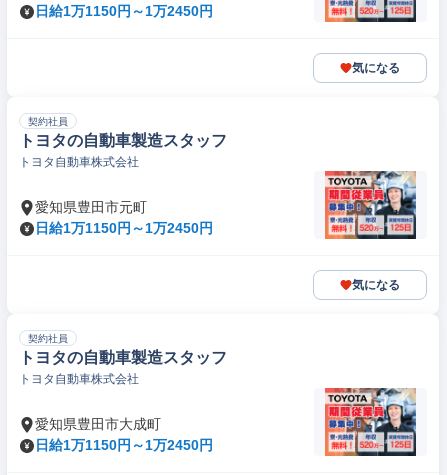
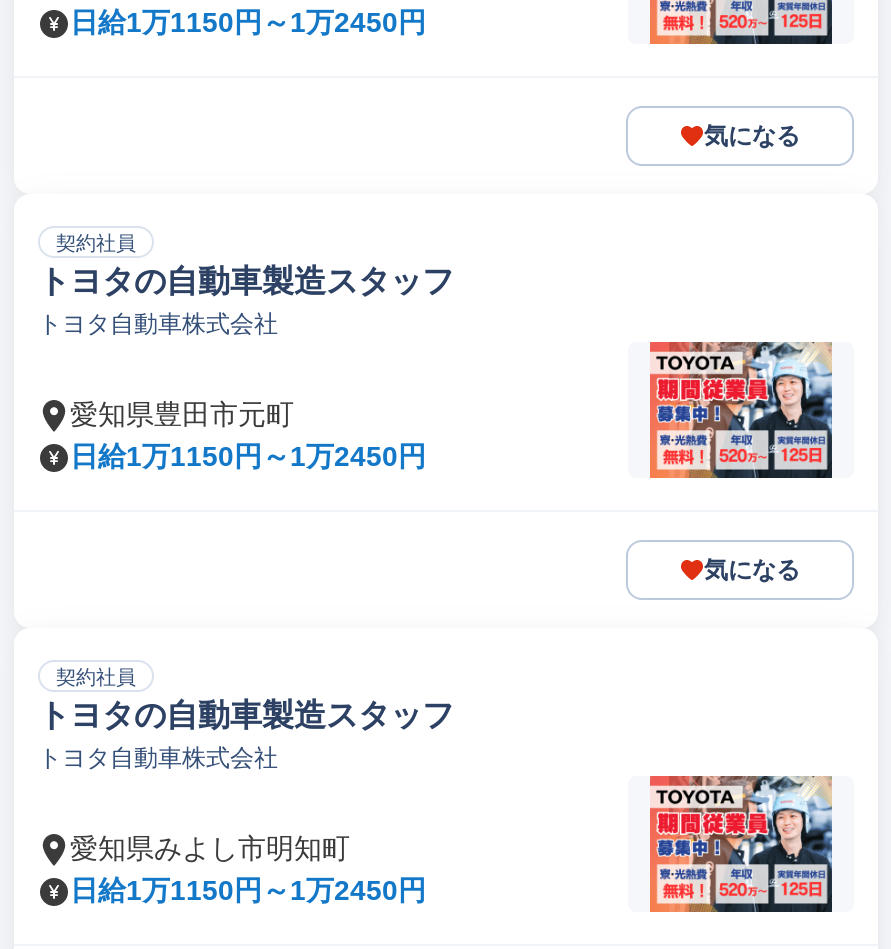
[35,416,161,432] 愛知県豊田市大成町 -> [70,832,350,864] 愛知県みよし市明知町

